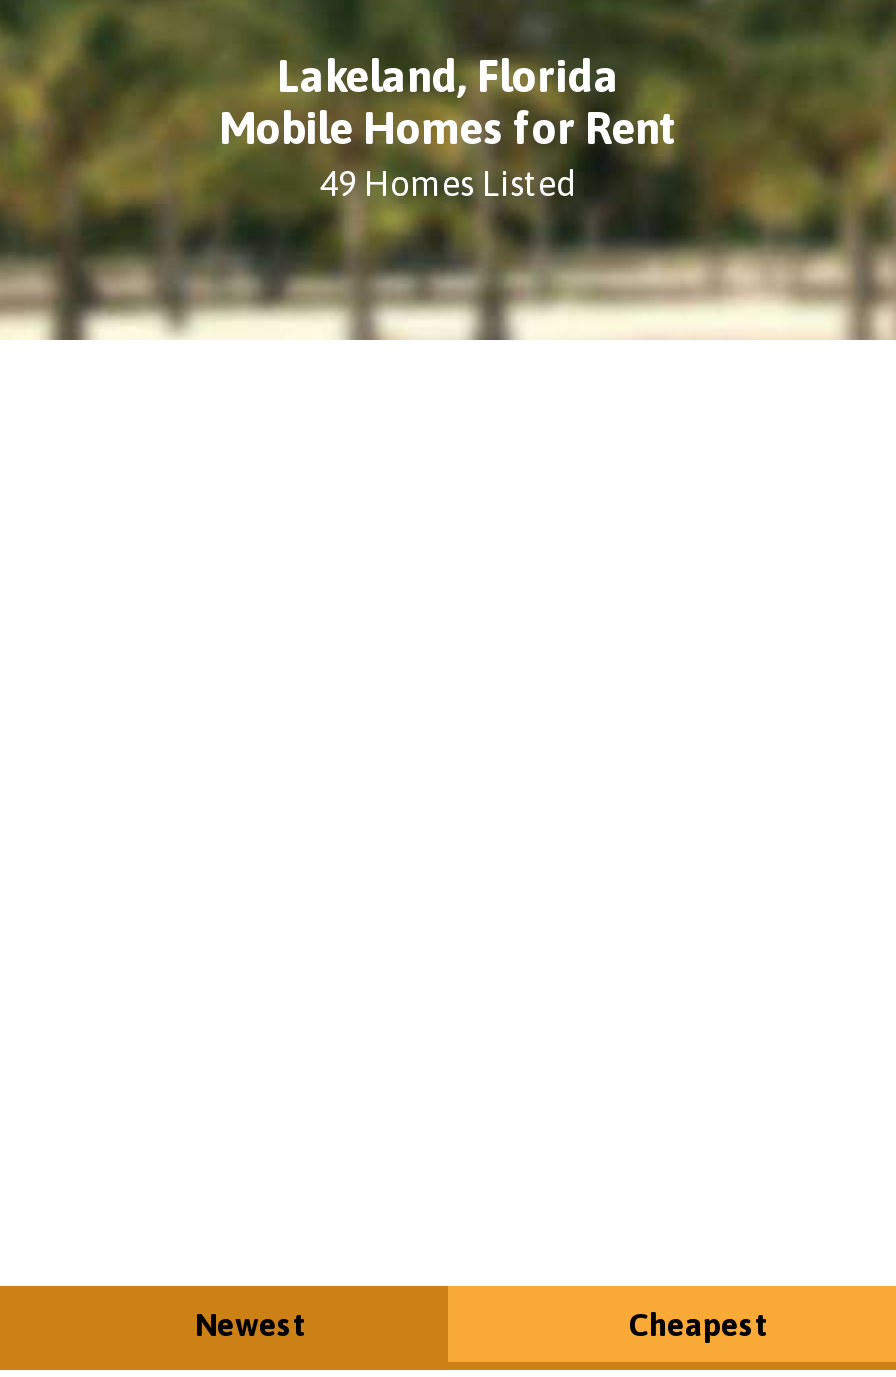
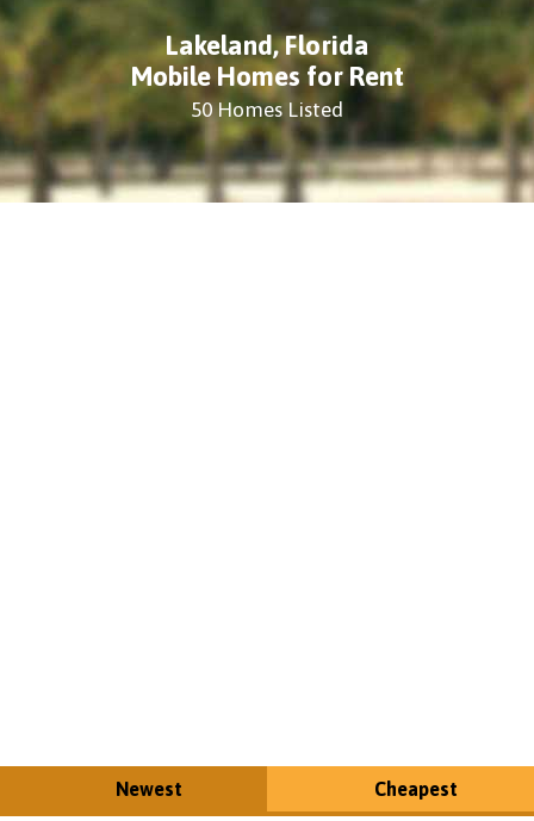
[320,164,576,204] 49 Homes Listed -> [191,98,343,122] 50 Homes Listed

